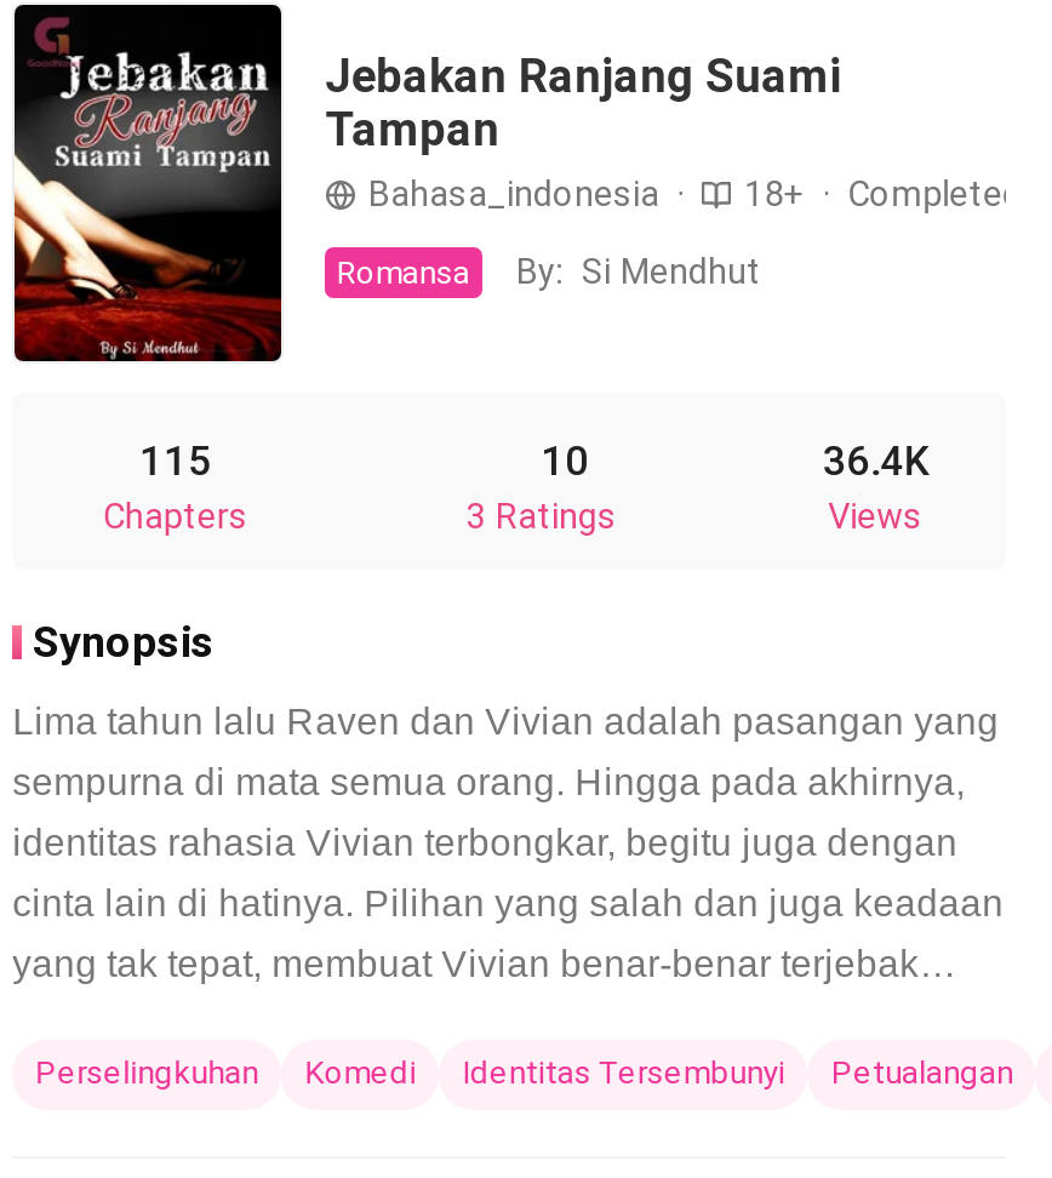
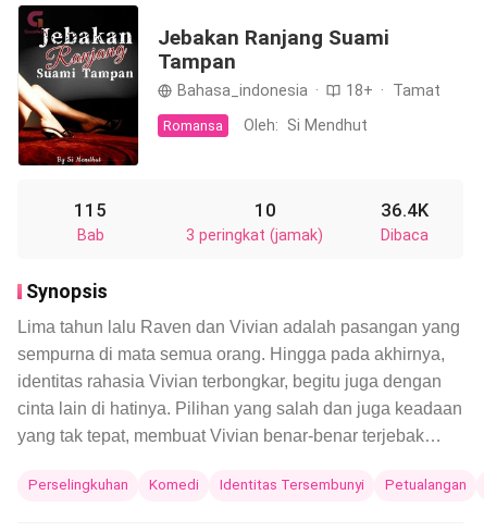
[368,174,1022,213] Bahasa_indonesia · 18+ · Completed -> [177,81,440,99] Bahasa_indonesia · 18+ · Tamat
[516,252,761,291] By: Si Mendhut -> [244,116,368,134] Oleh: Si Mendhut
[103,496,248,535] Chapters -> [77,226,104,243] Bab
[466,496,617,535] 3 Ratings -> [186,226,323,243] 3 peringkat (jamak)
[828,496,923,535] Views -> [381,226,429,243] Dibaca

